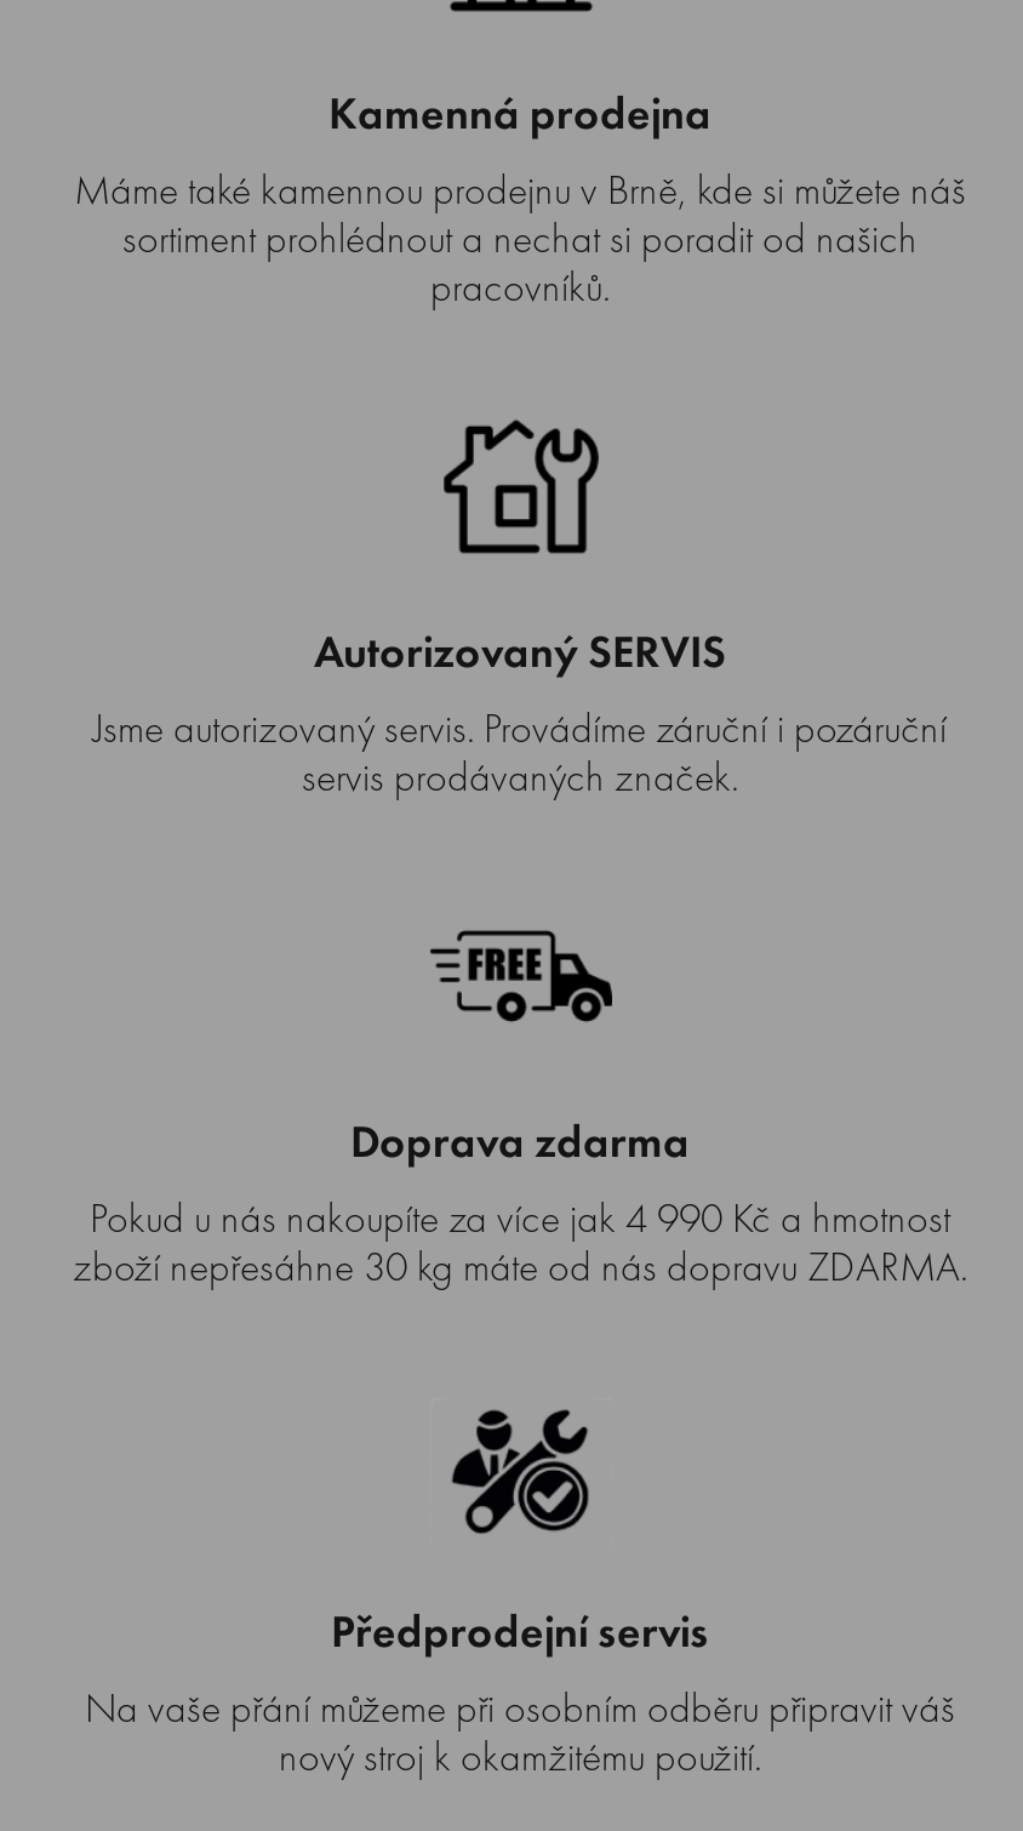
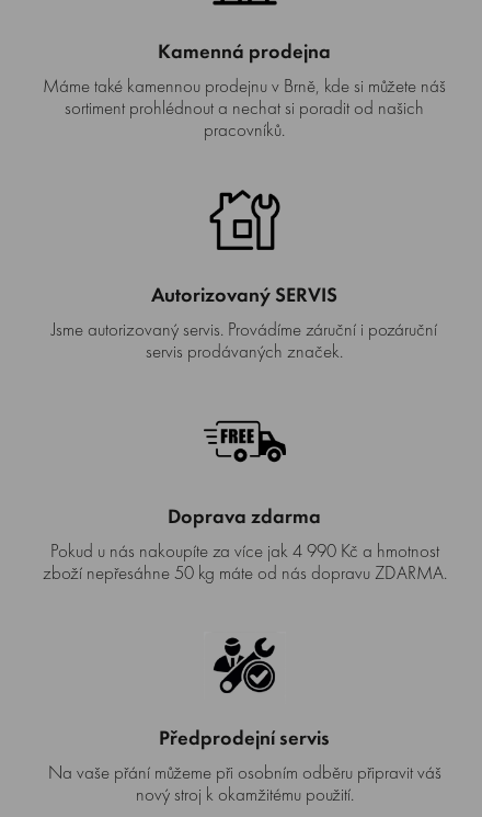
[73,1240,967,1293] zboží nepřesáhne 30 kg máte od nás dopravu ZDARMA. -> [42,561,446,585] zboží nepřesáhne 50 kg máte od nás dopravu ZDARMA.

